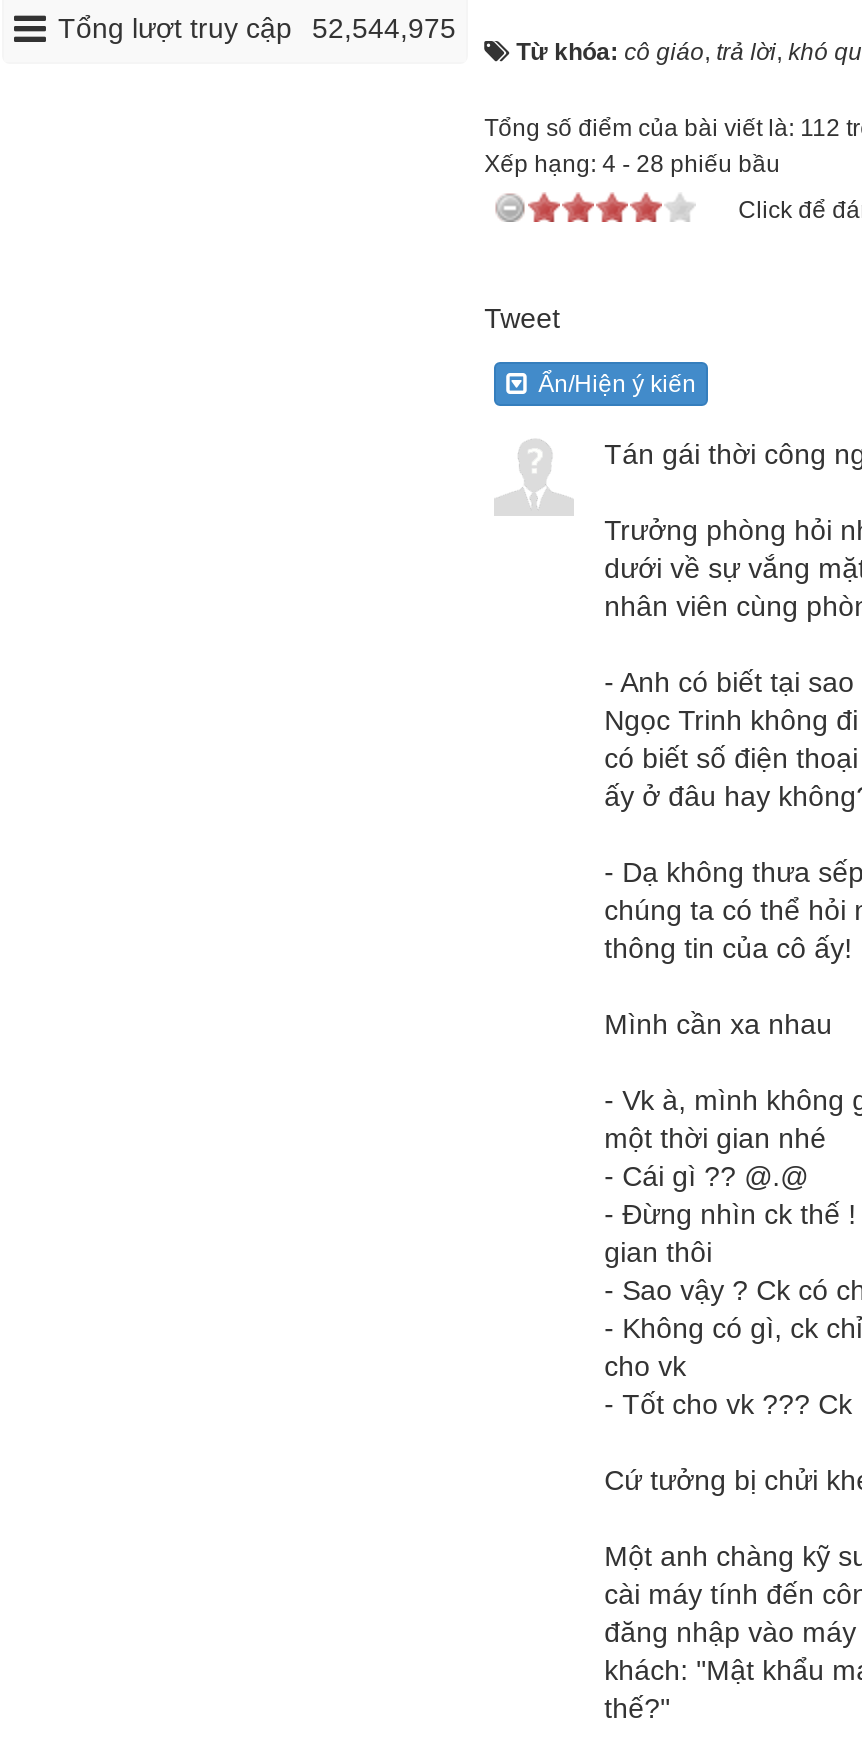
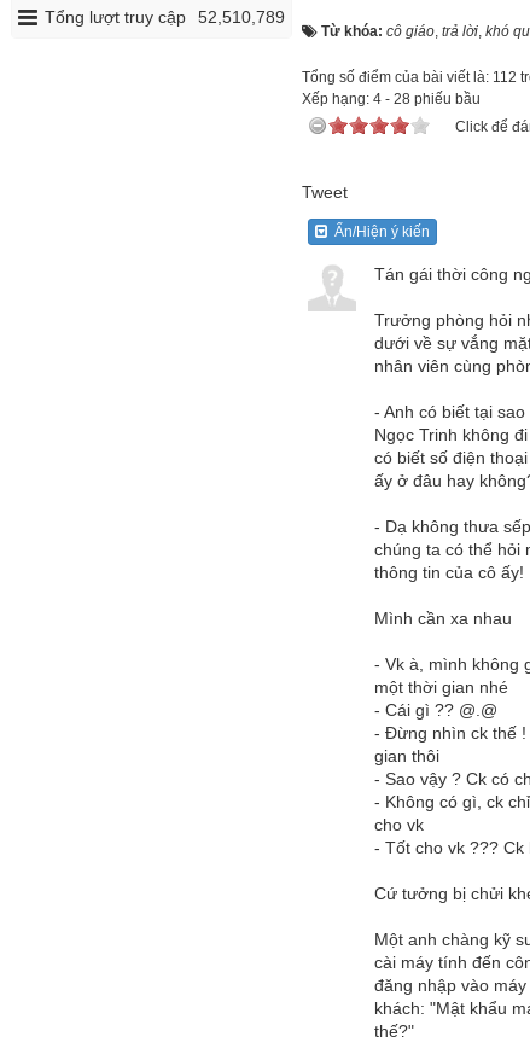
[312,12,456,44] 52,544,975 -> [198,7,285,27] 52,510,789

